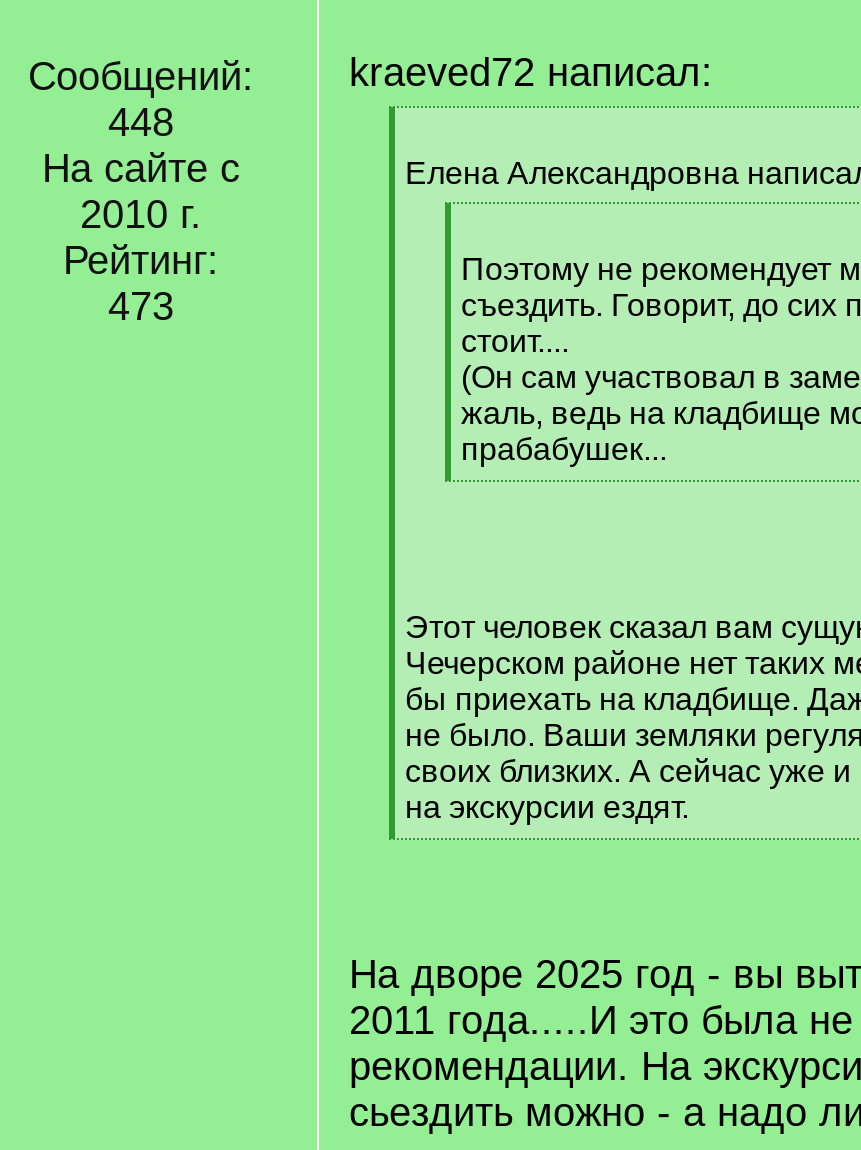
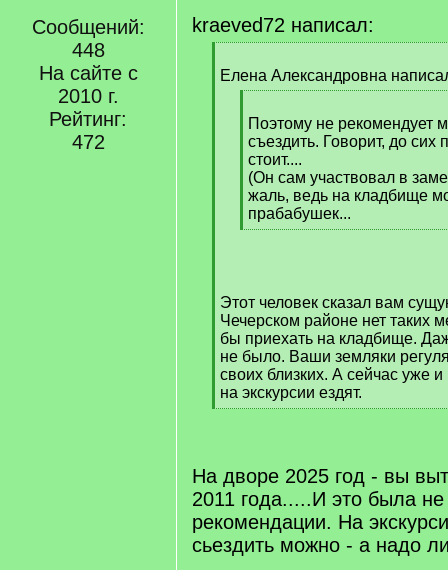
[108,284,174,328] 473 -> [71,131,104,153] 472

